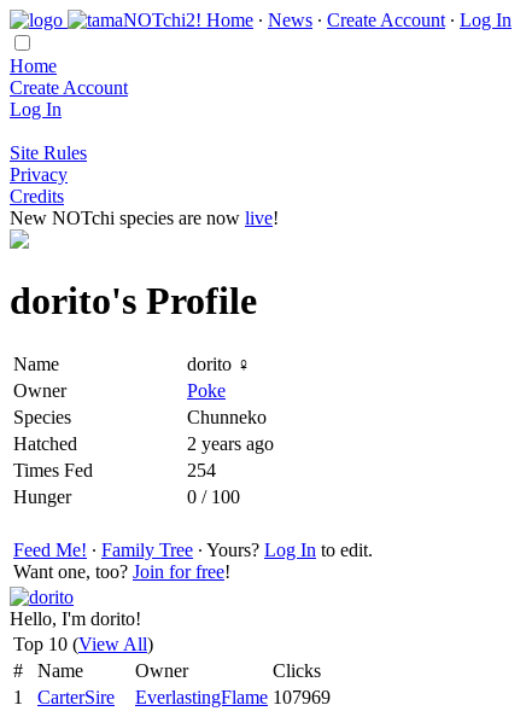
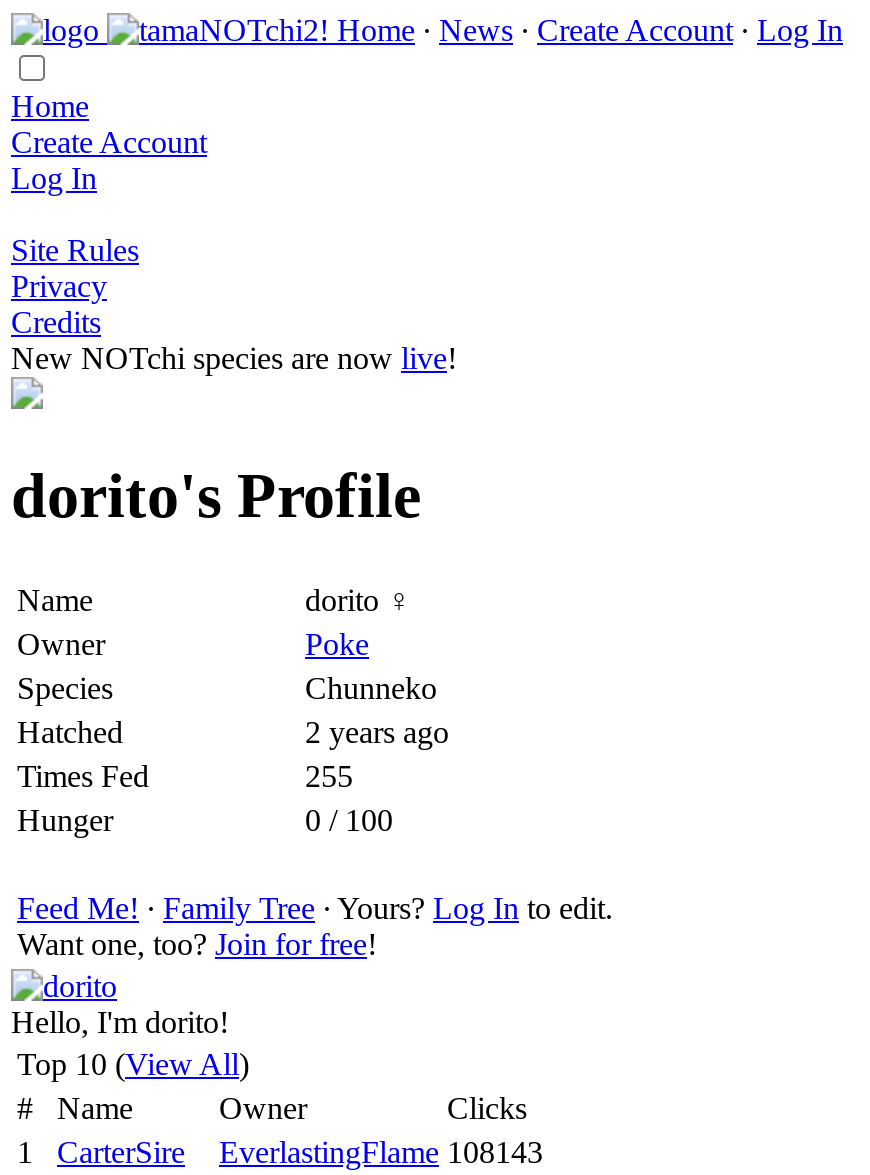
[187,460,216,480] 254 -> [305,759,353,793] 255
[135,687,331,707] EverlastingFlame 107969 -> [219,1135,543,1169] EverlastingFlame 108143

